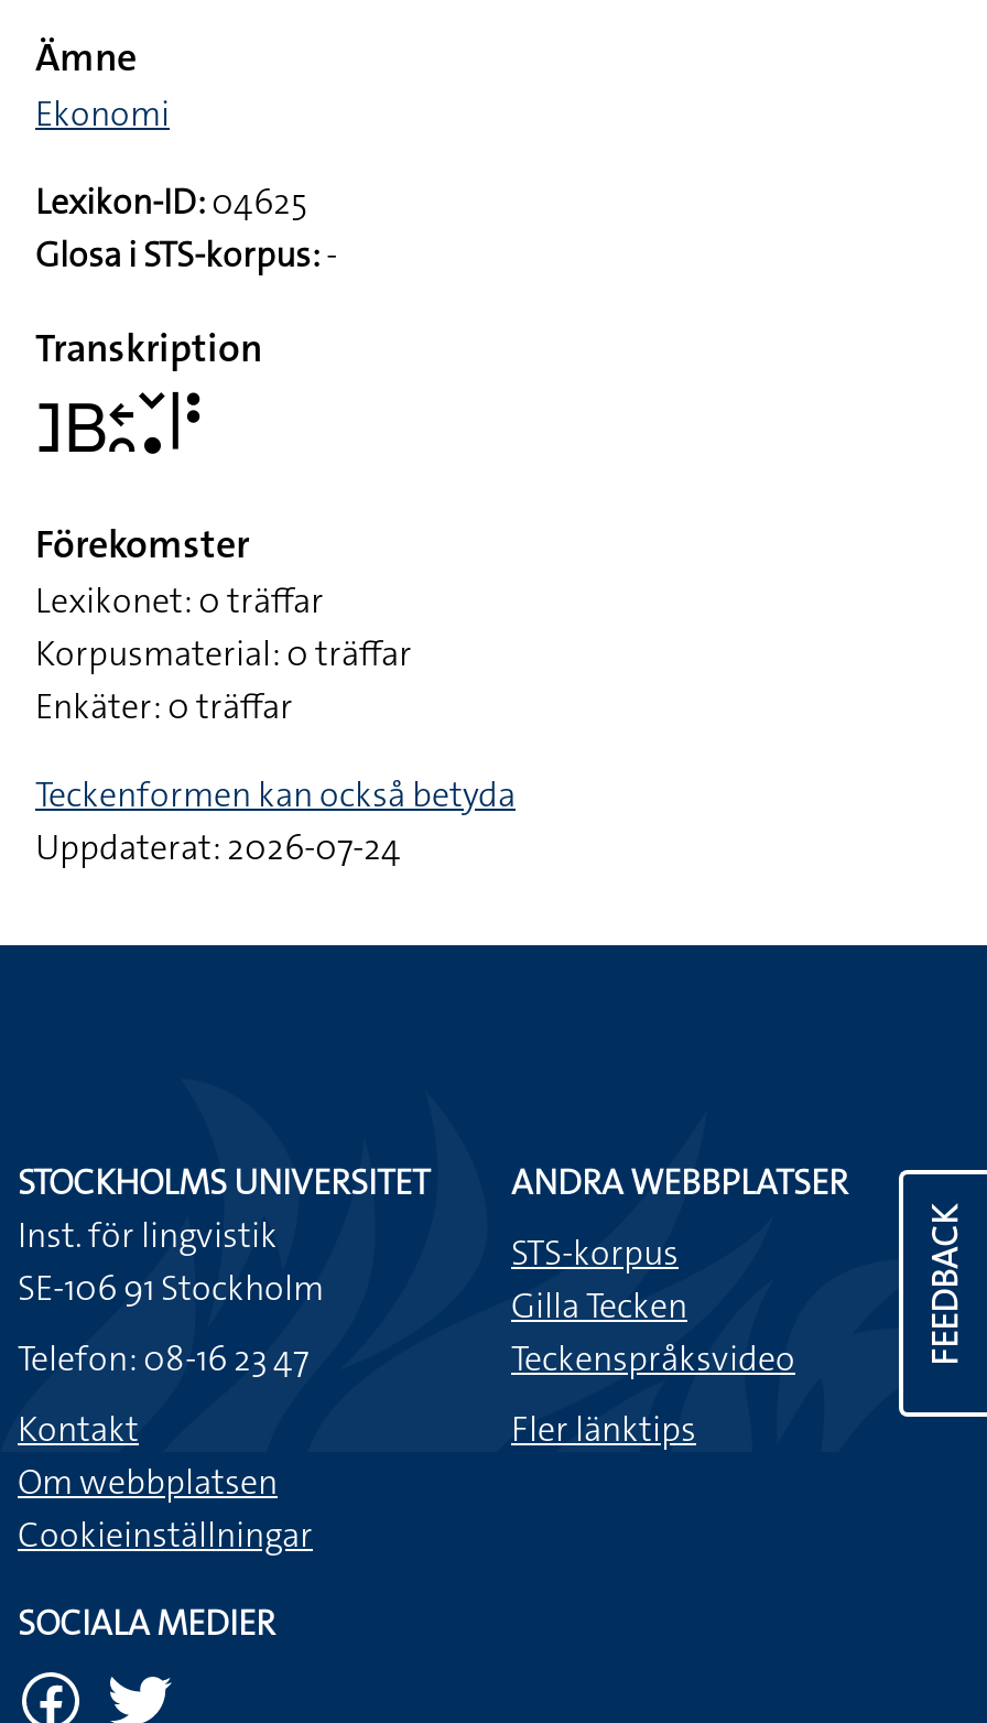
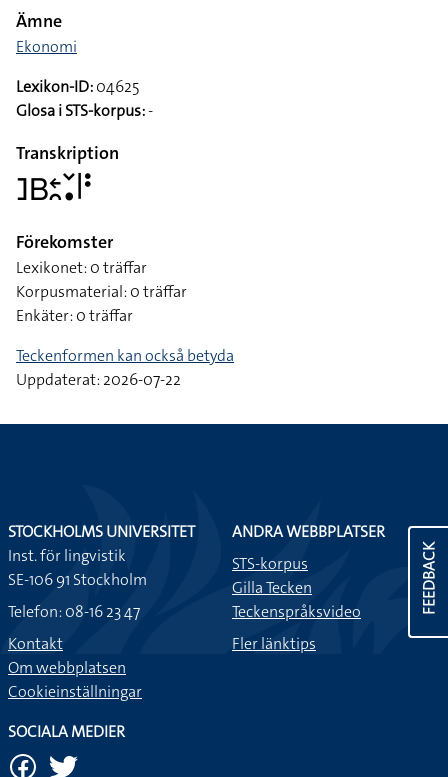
[35,824,401,870] Uppdaterat: 2026-07-24 -> [16,369,181,390] Uppdaterat: 2026-07-22

